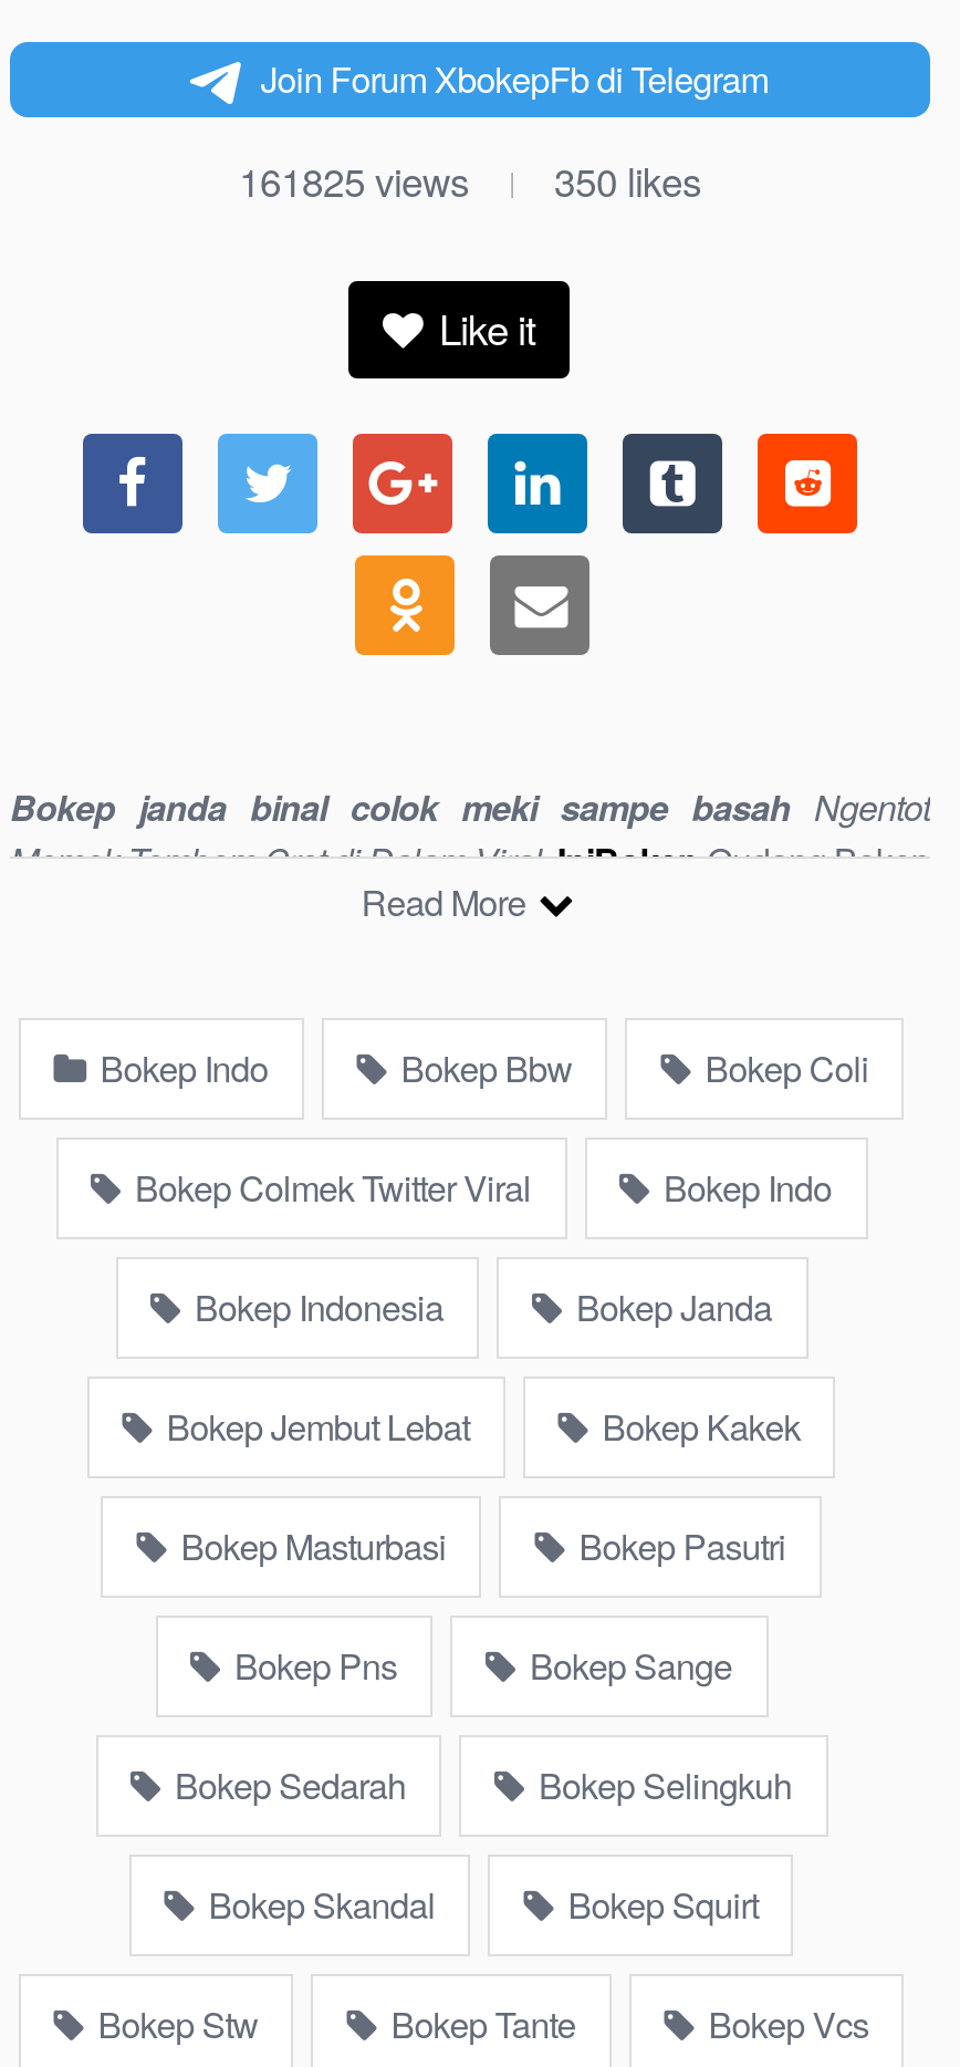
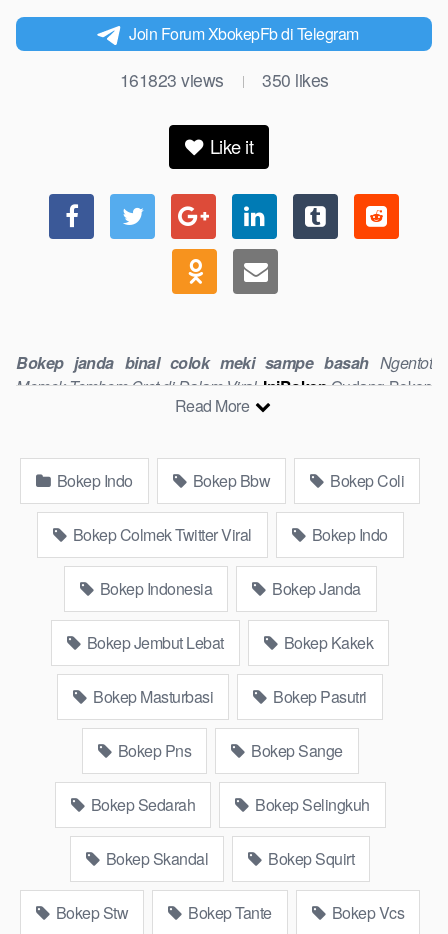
[239,153,469,208] 161825 views -> [119,67,223,92] 161823 views

